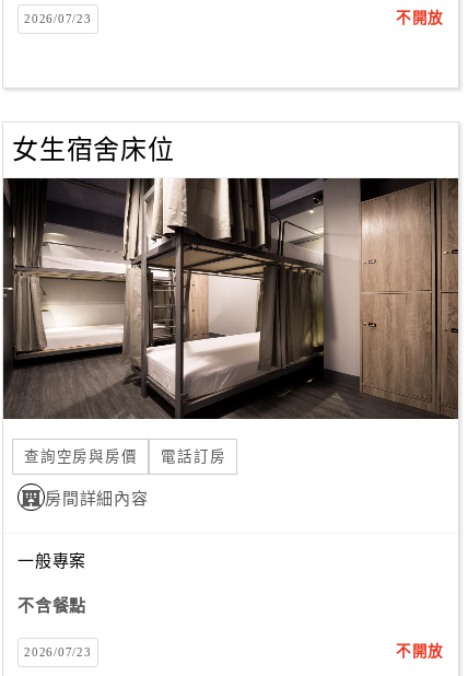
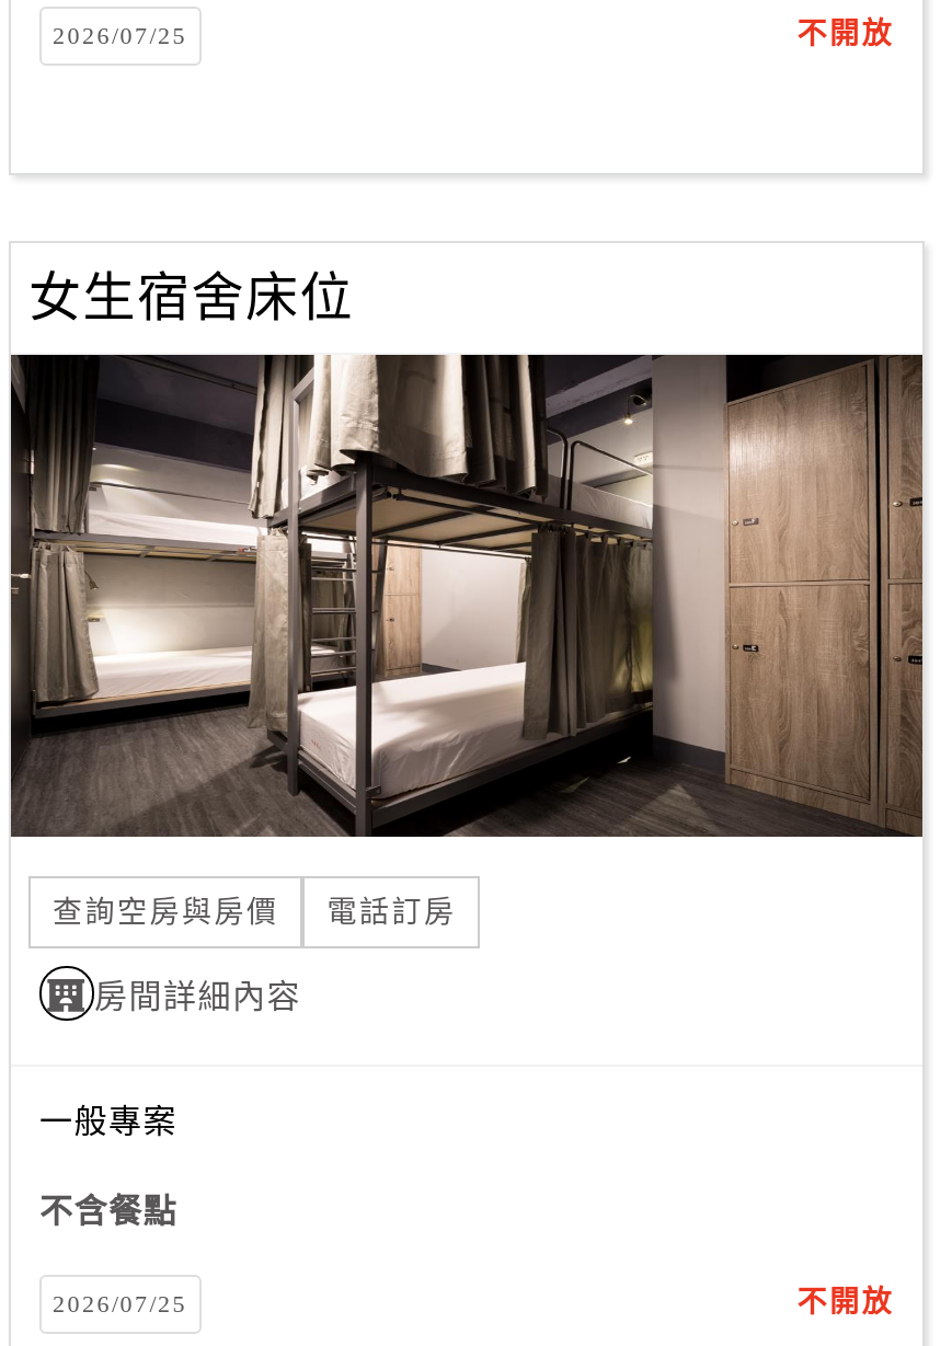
[24,12,91,25] 2026/07/23 -> [53,22,187,48] 2026/07/25
[24,645,91,658] 2026/07/23 -> [53,1290,187,1316] 2026/07/25

